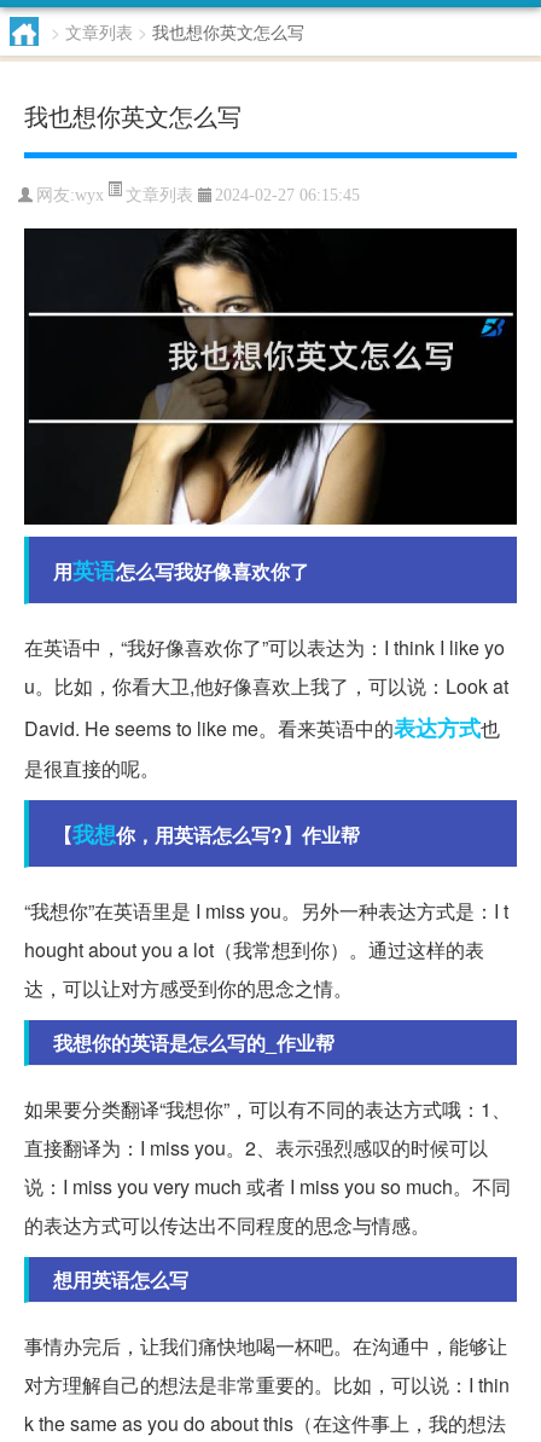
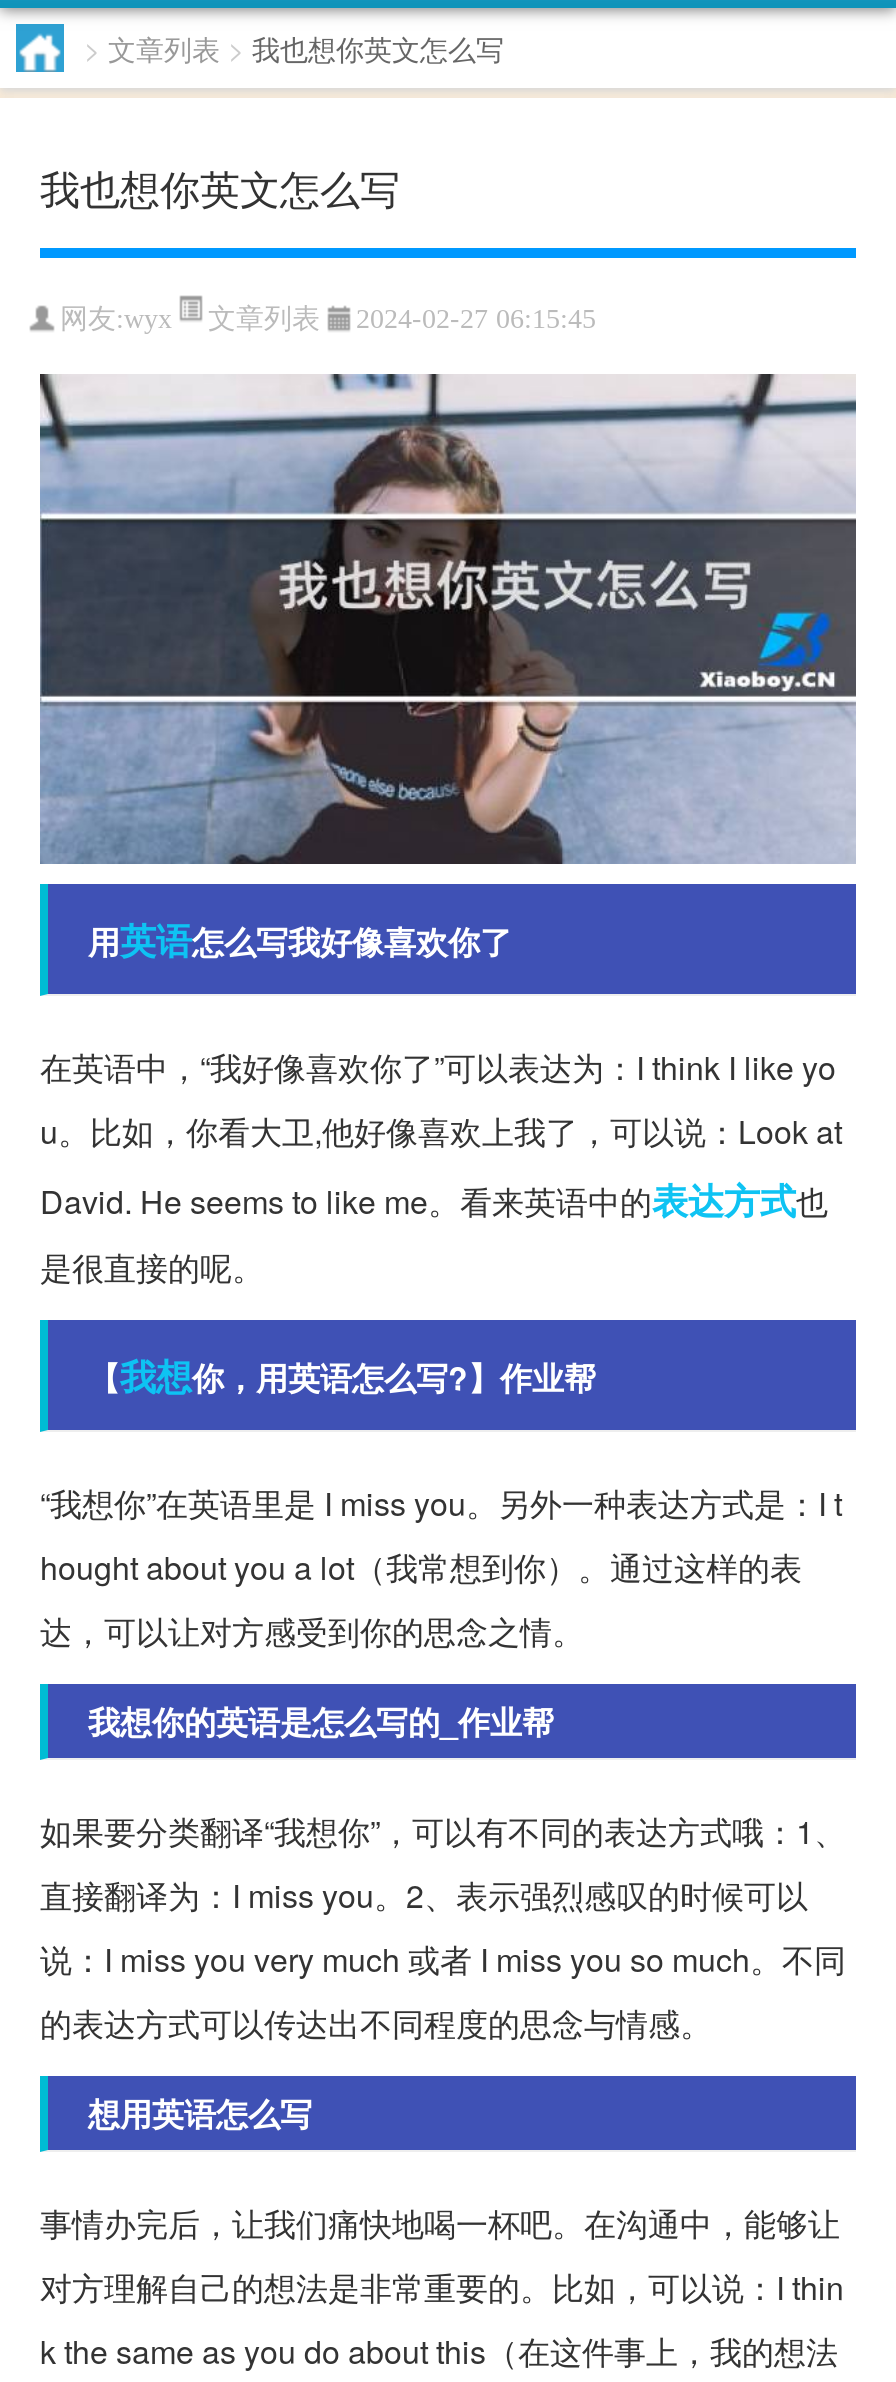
[23,227,518,526] [image] -> [38,372,858,866] [image]

